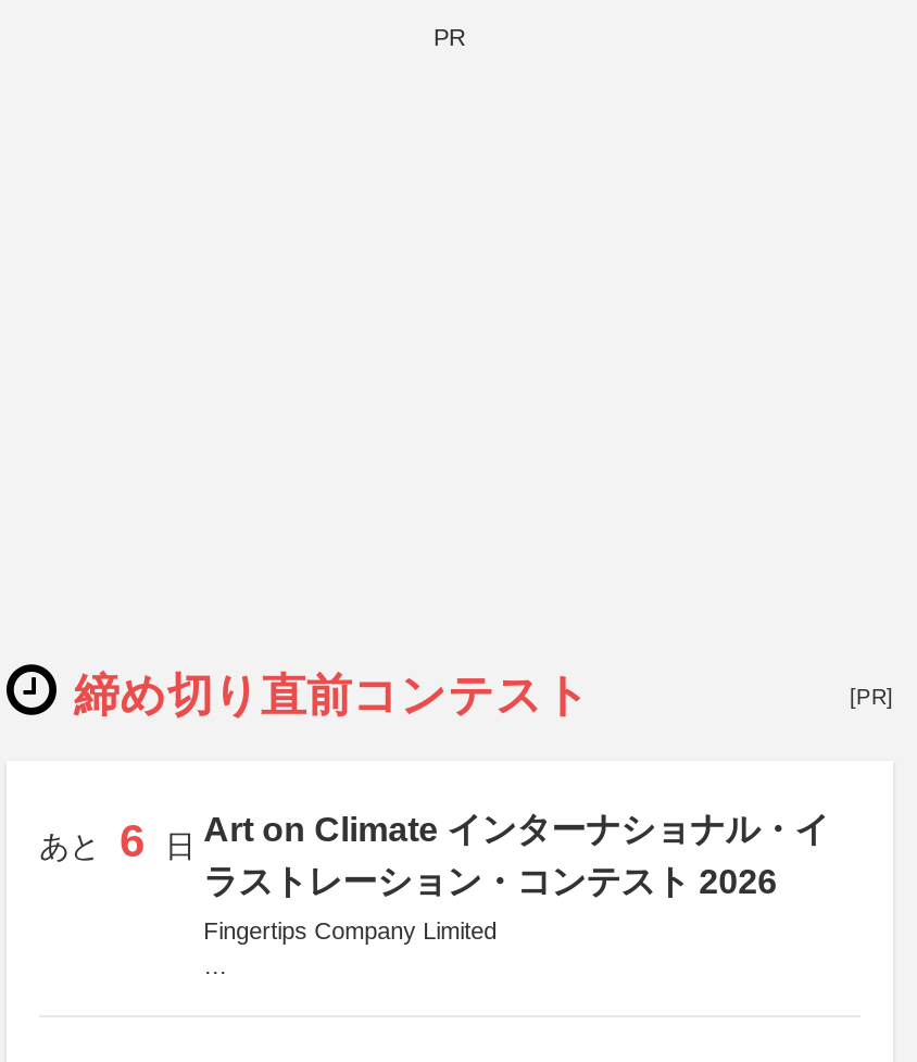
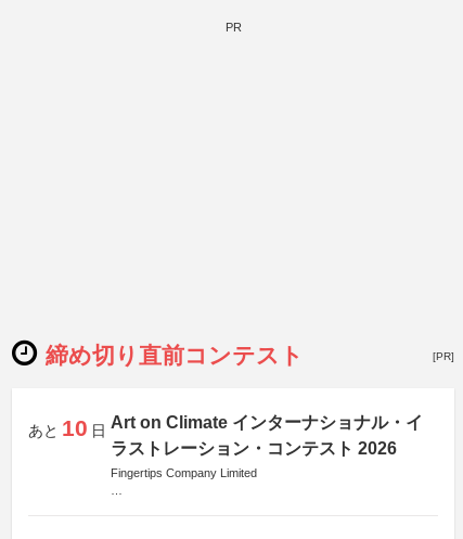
[39,811,829,865] あと 6 日 Art on Climate インターナショナル・イ -> [28,413,422,440] あと 10 日 Art on Climate インターナショナル・イ

